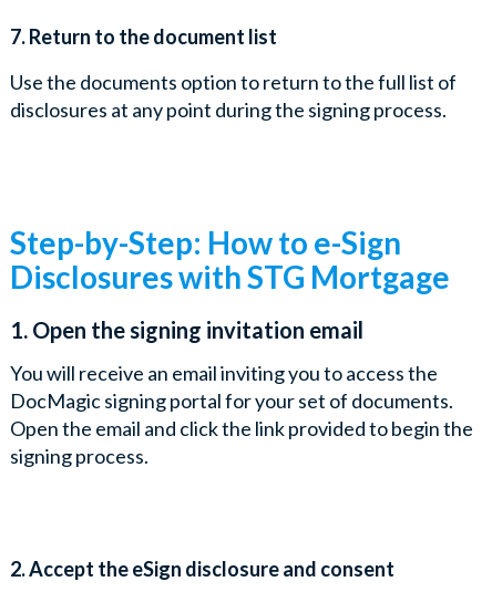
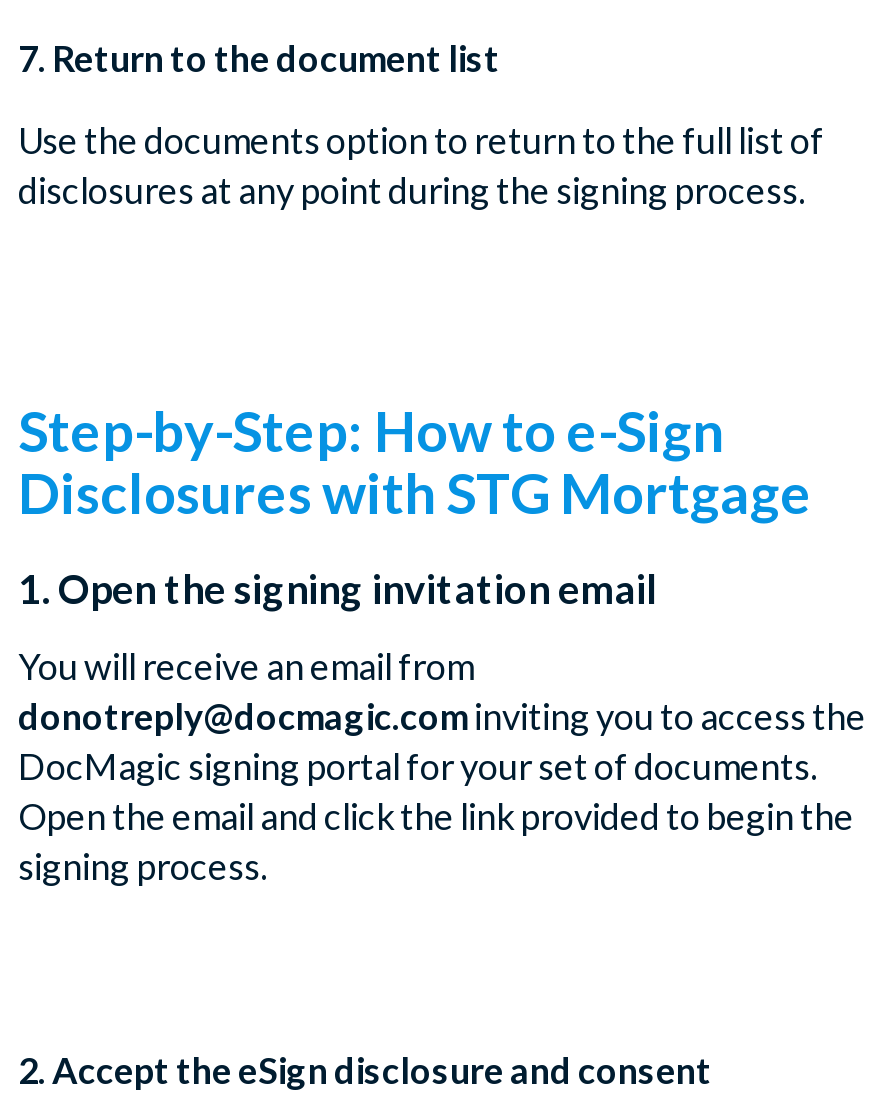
[10,361,438,385] You will receive an email inviting you to access the -> [18,644,866,738] You will receive an email from | donotreply@docmagic.com inviting you to access the

